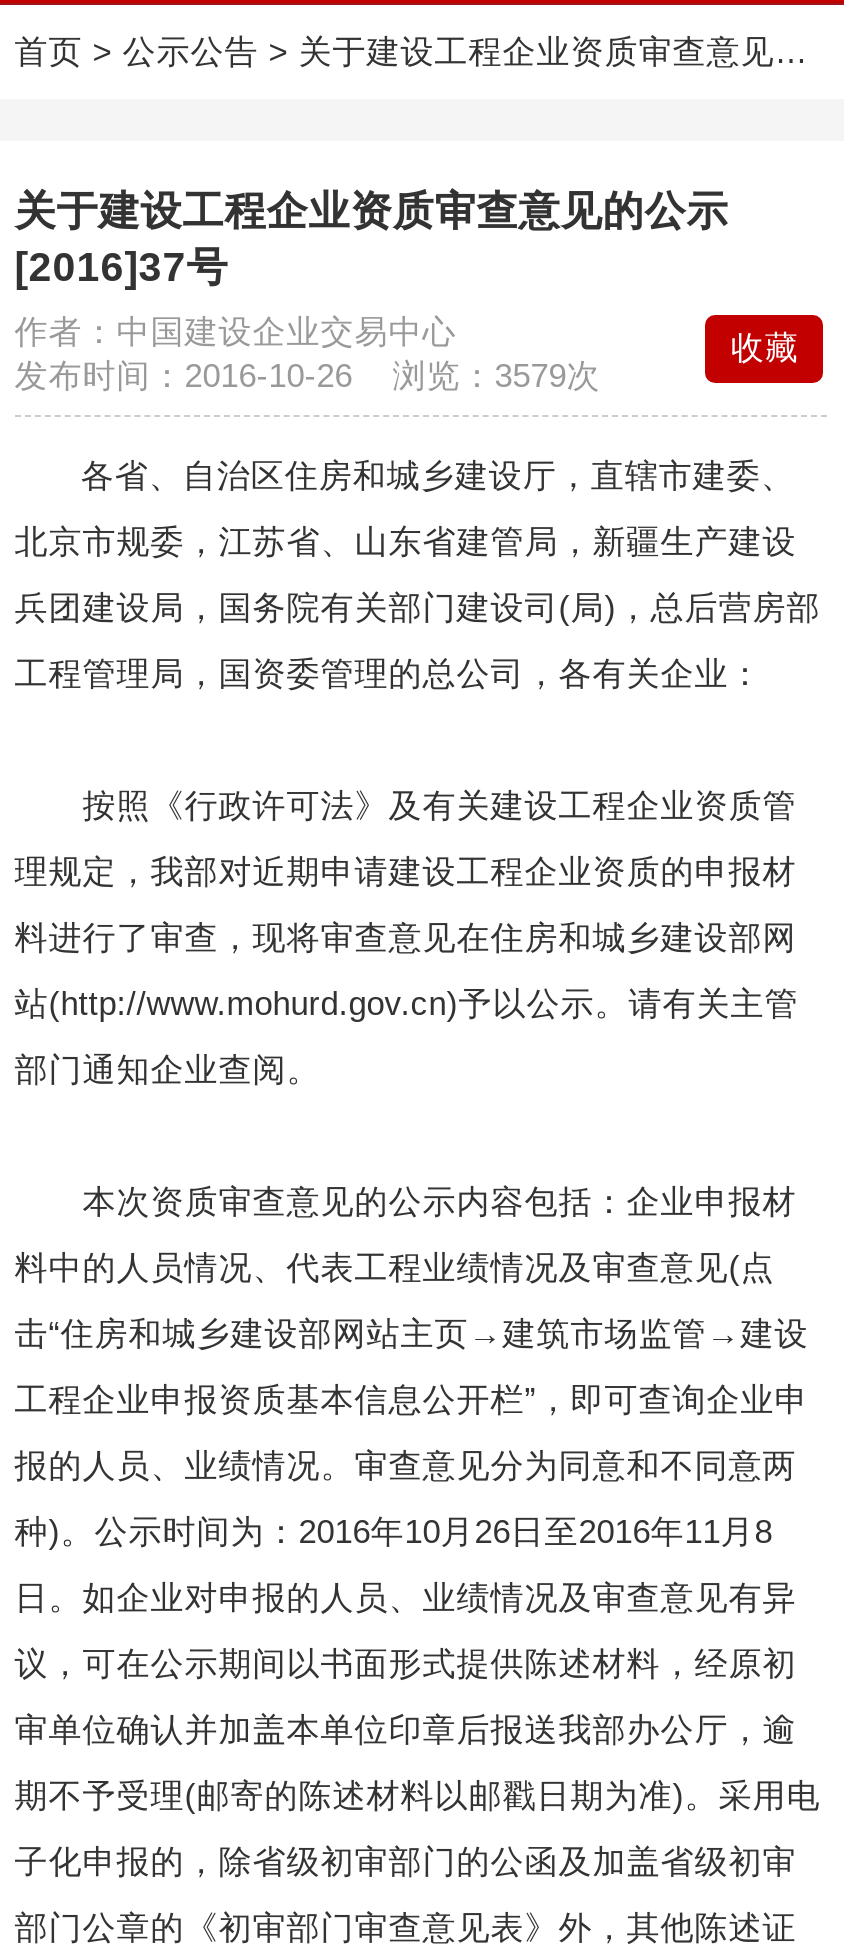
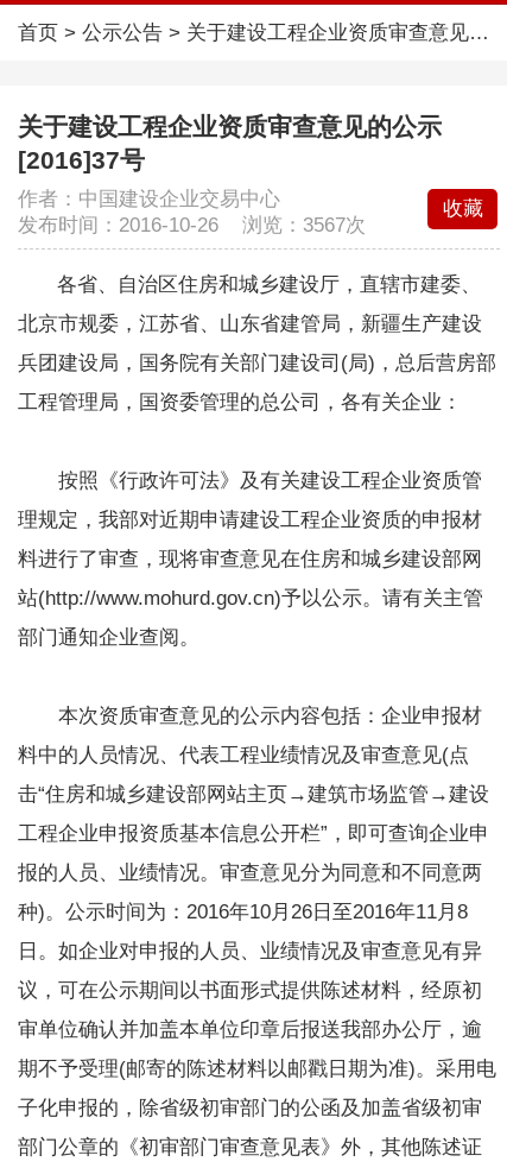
[14,357,600,395] 发布时间：2016-10-26 浏览：3579次 -> [17,214,365,236] 发布时间：2016-10-26 浏览：3567次

